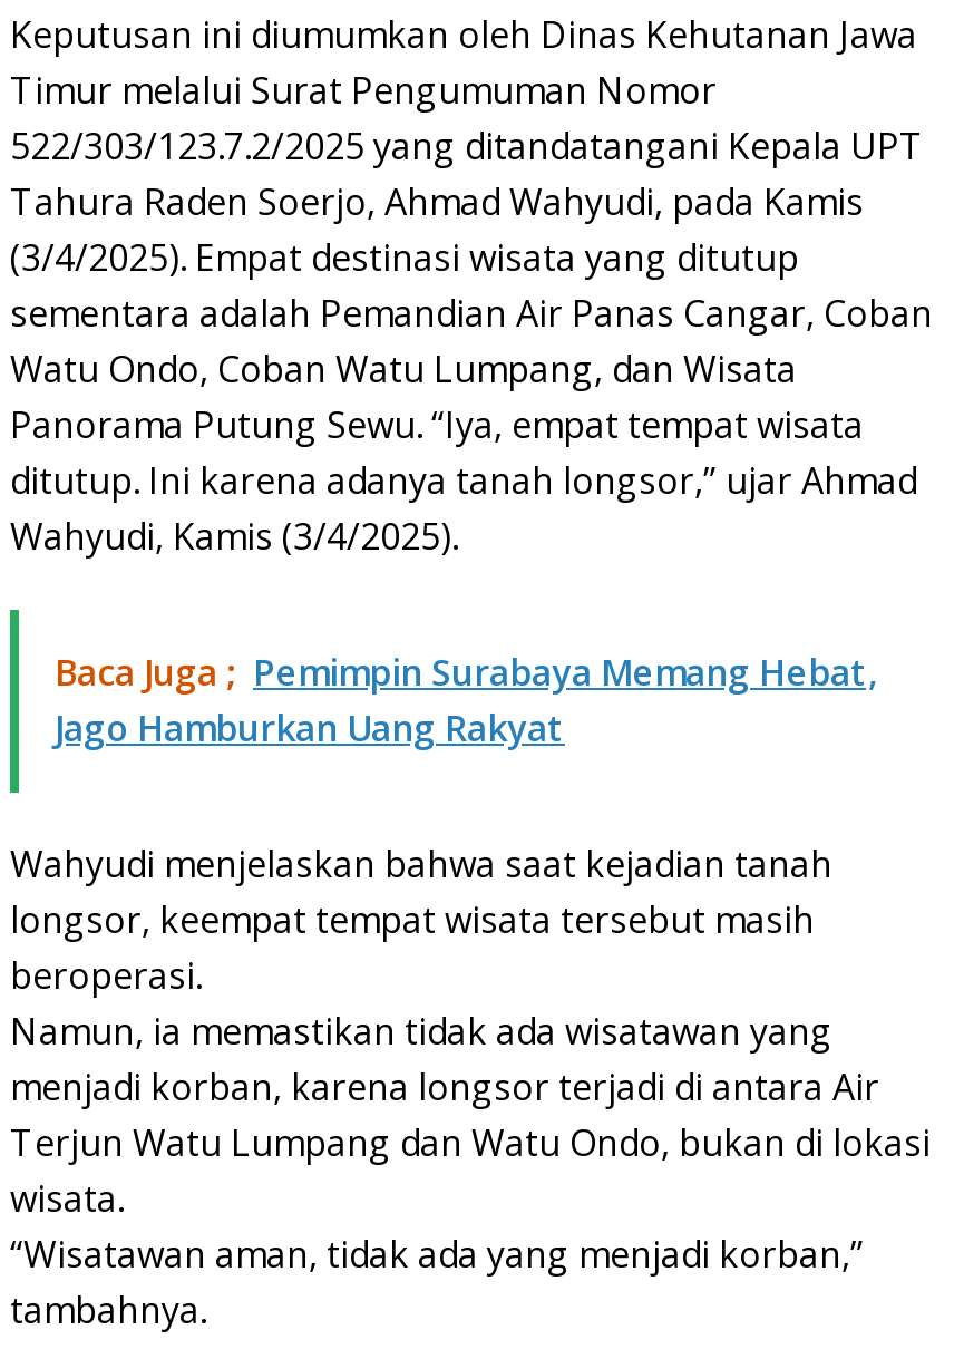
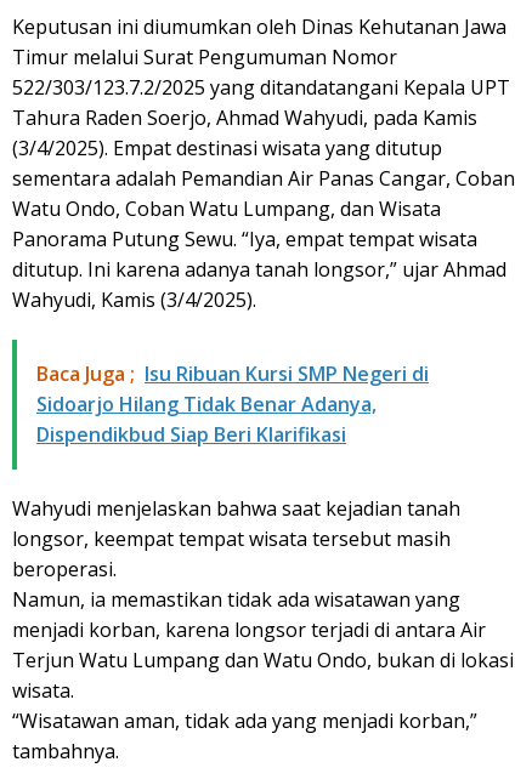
[55,649,877,754] Baca Juga ; Pemimpin Surabaya Memang Hebat, | Jago Hamburkan Uang Rakyat -> [36,361,429,448] Baca Juga ; Isu Ribuan Kursi SMP Negeri di | Sidoarjo Hilang Tidak Benar Adanya, | Dispendikbud Siap Beri Klarifikasi

